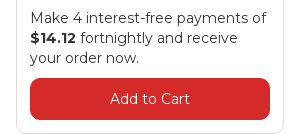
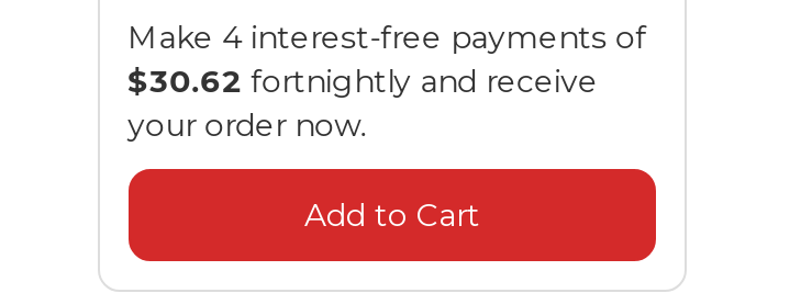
[30,29,238,47] $14.12 fortnightly and receive -> [128,62,598,101] $30.62 fortnightly and receive

